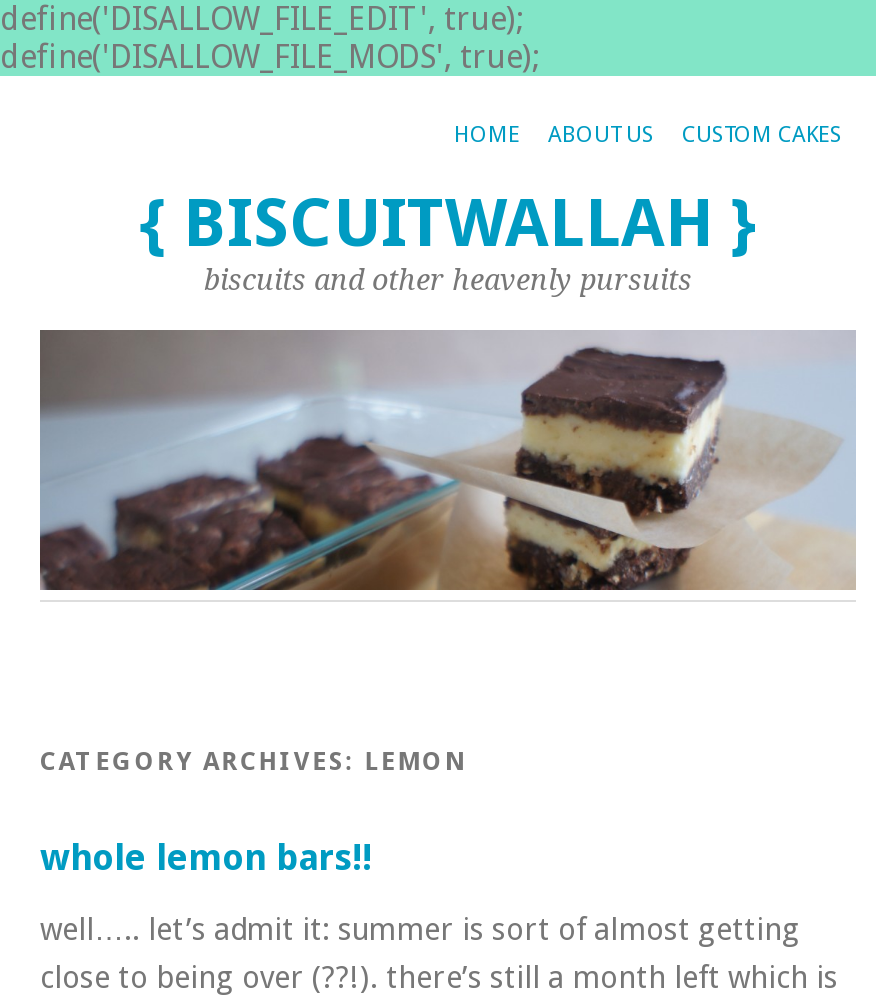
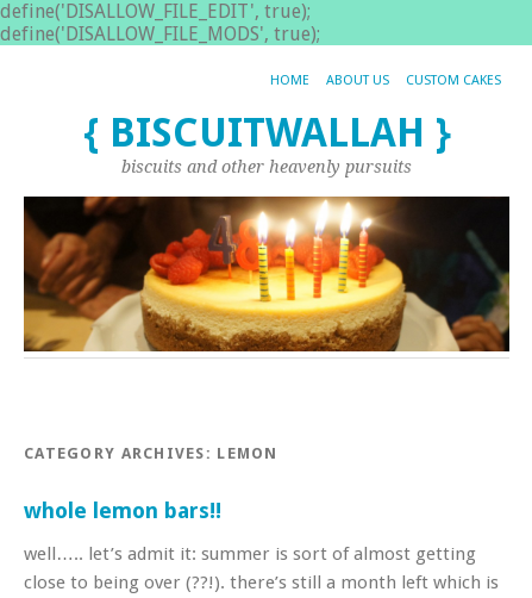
[38,328,856,592] [image] -> [23,195,511,353] [image]

